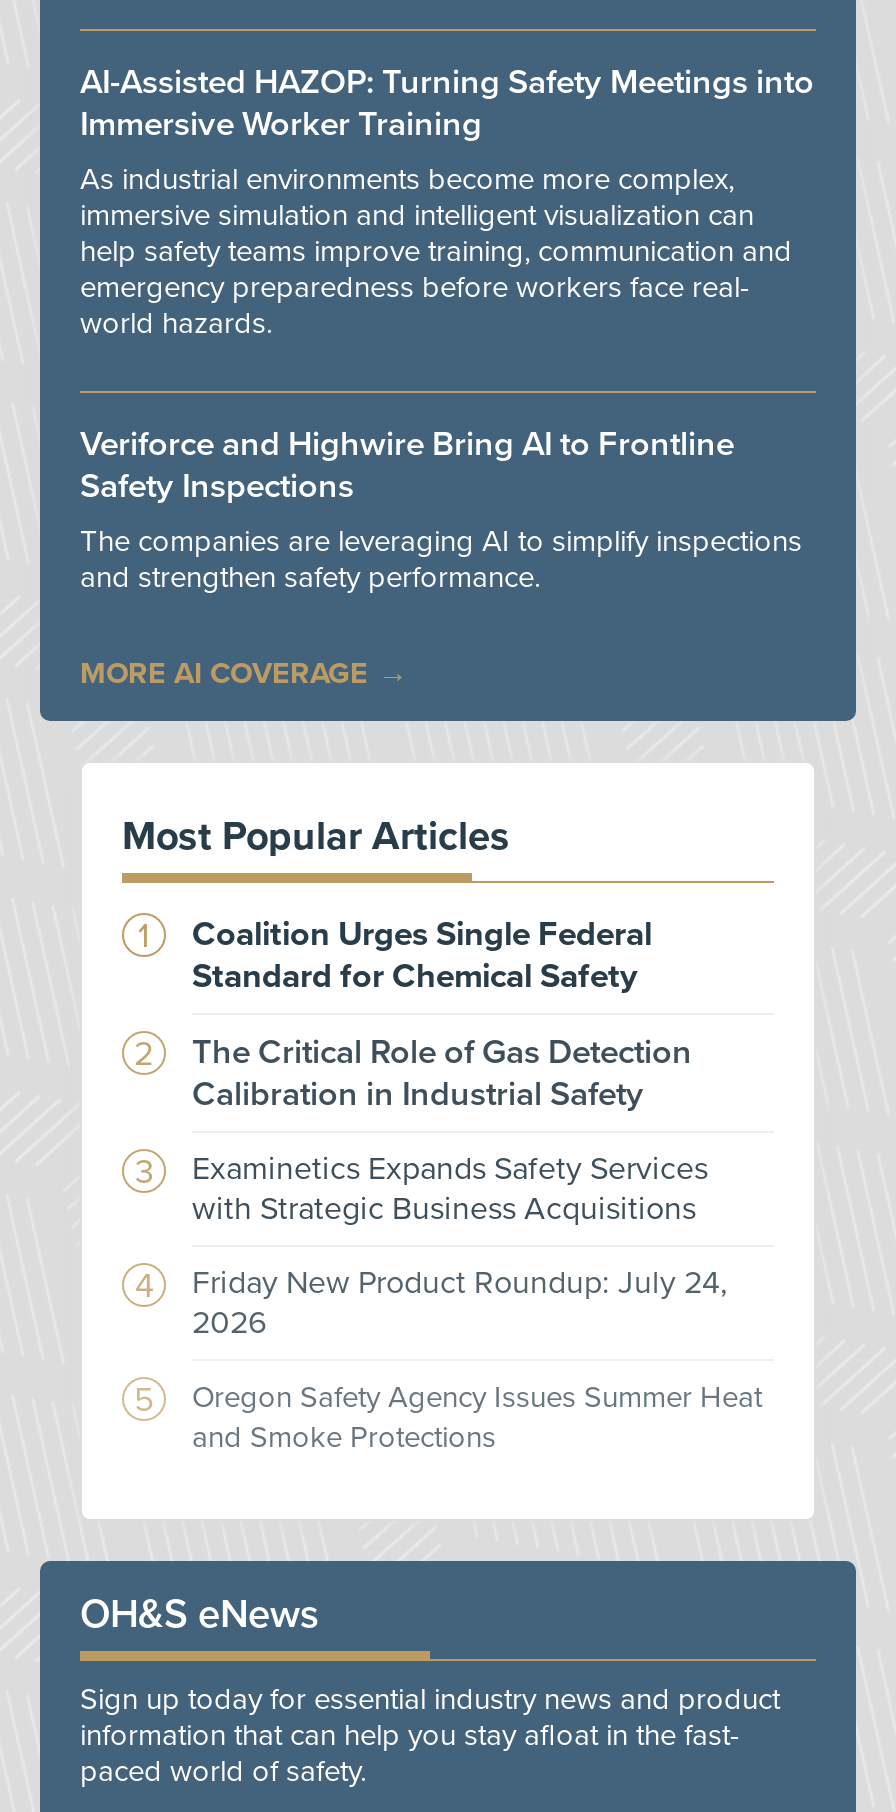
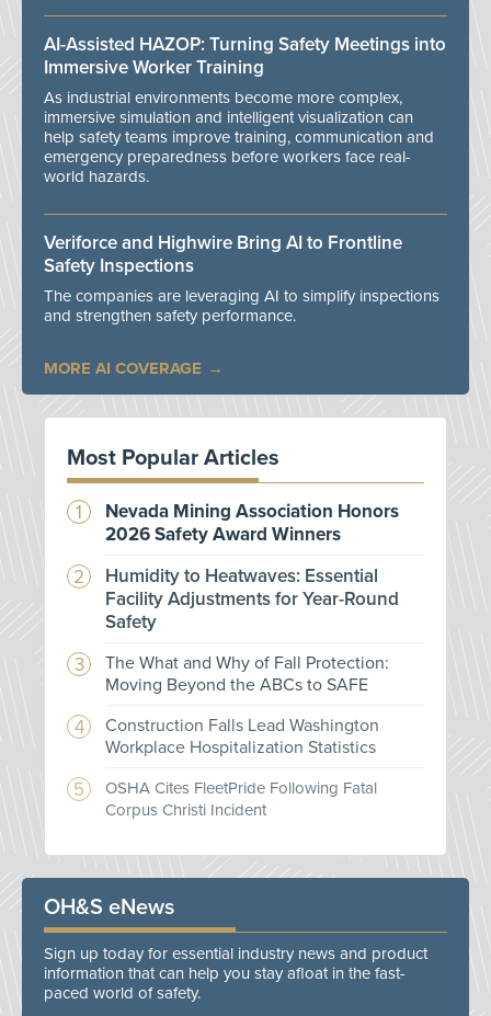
[192,913,652,997] Coalition Urges Single Federal | Standard for Chemical Safety -> [105,500,399,546] Nevada Mining Association Honors | 2026 Safety Award Winners
[192,1031,692,1115] The Critical Role of Gas Detection | Calibration in Industrial Safety -> [105,565,399,634] Humidity to Heatwaves: Essential | Facility Adjustments for Year-Round | Safety
[192,1149,708,1229] Examinetics Expands Safety Services | with Strategic Business Acquisitions -> [105,653,389,696] The What and Why of Fall Protection: | Moving Beyond the ABCs to SAFE
[192,1263,728,1343] Friday New Product Roundup: July 24, | 2026 -> [105,715,379,759] Construction Falls Lead Washington | Workplace Hospitalization Statistics
[192,1379,762,1455] Oregon Safety Agency Issues Summer Heat | and Smoke Protections -> [105,779,377,820] OSHA Cites FleetPride Following Fatal | Corpus Christi Incident

